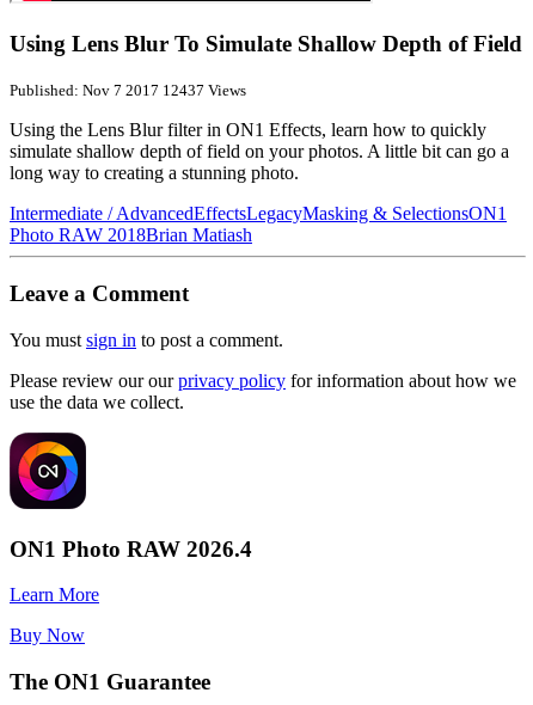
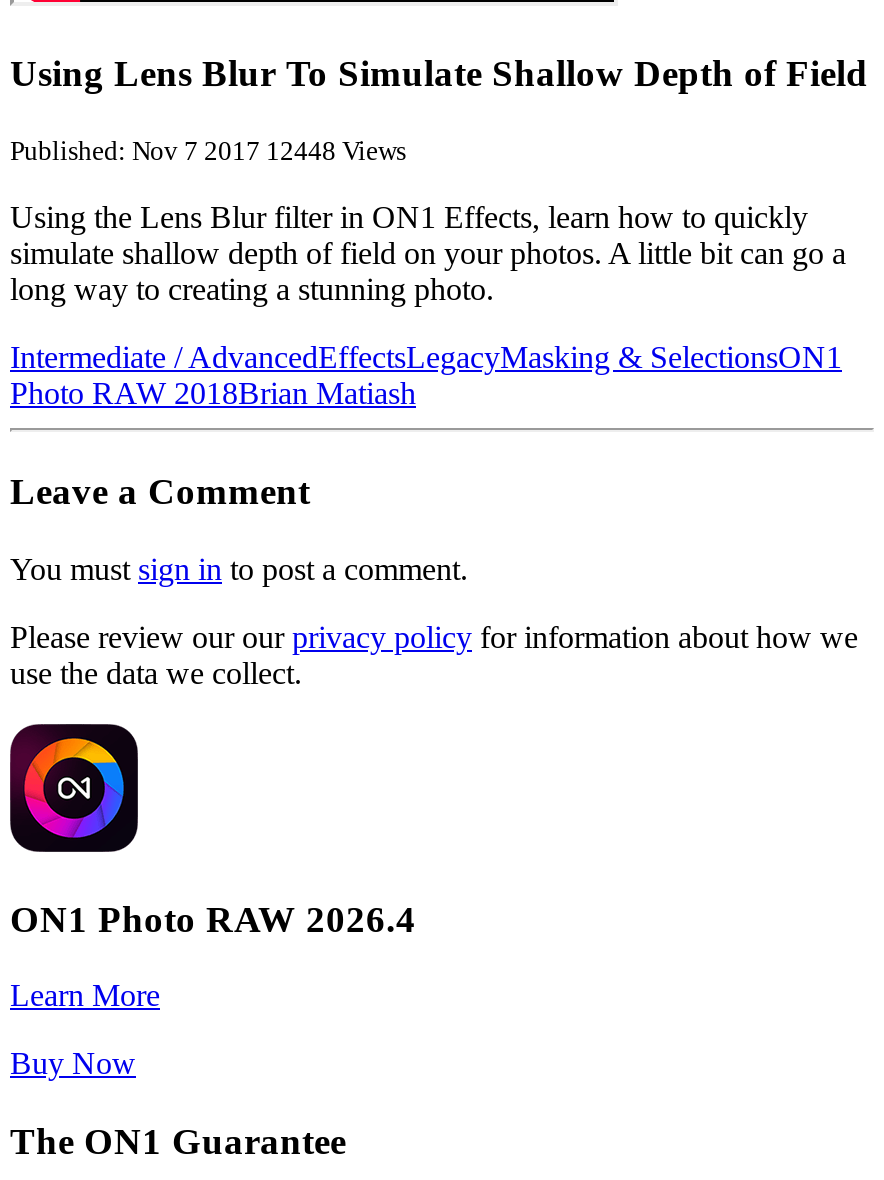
[10,82,246,100] Published: Nov 7 2017 12437 Views -> [10,137,406,167] Published: Nov 7 2017 12448 Views

